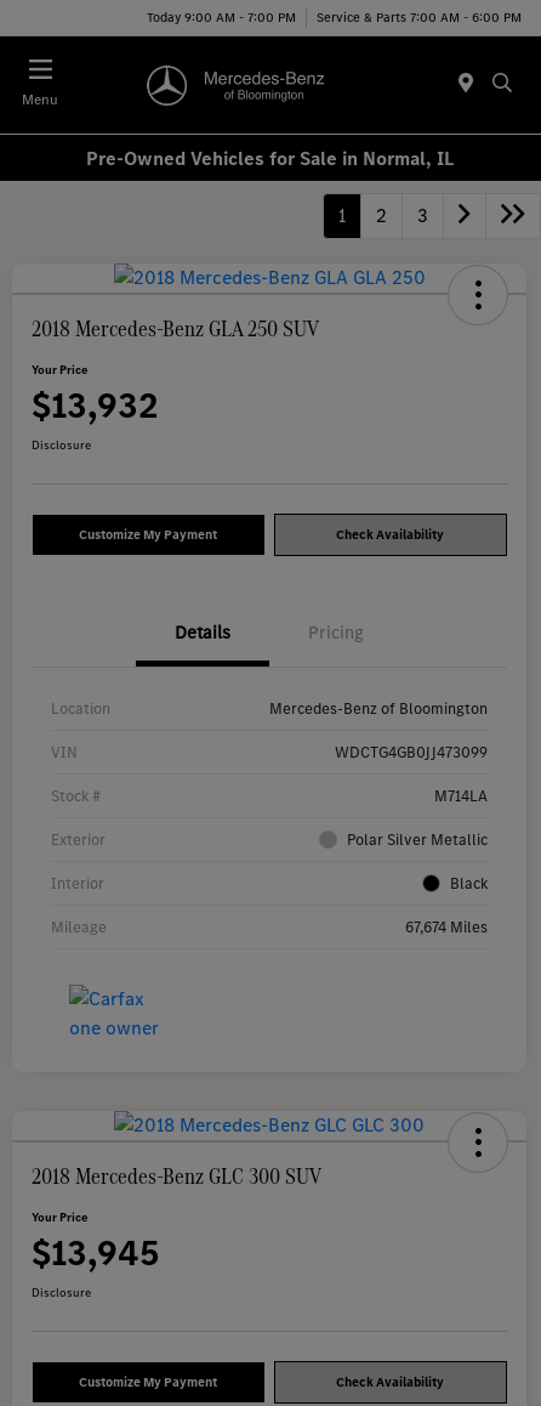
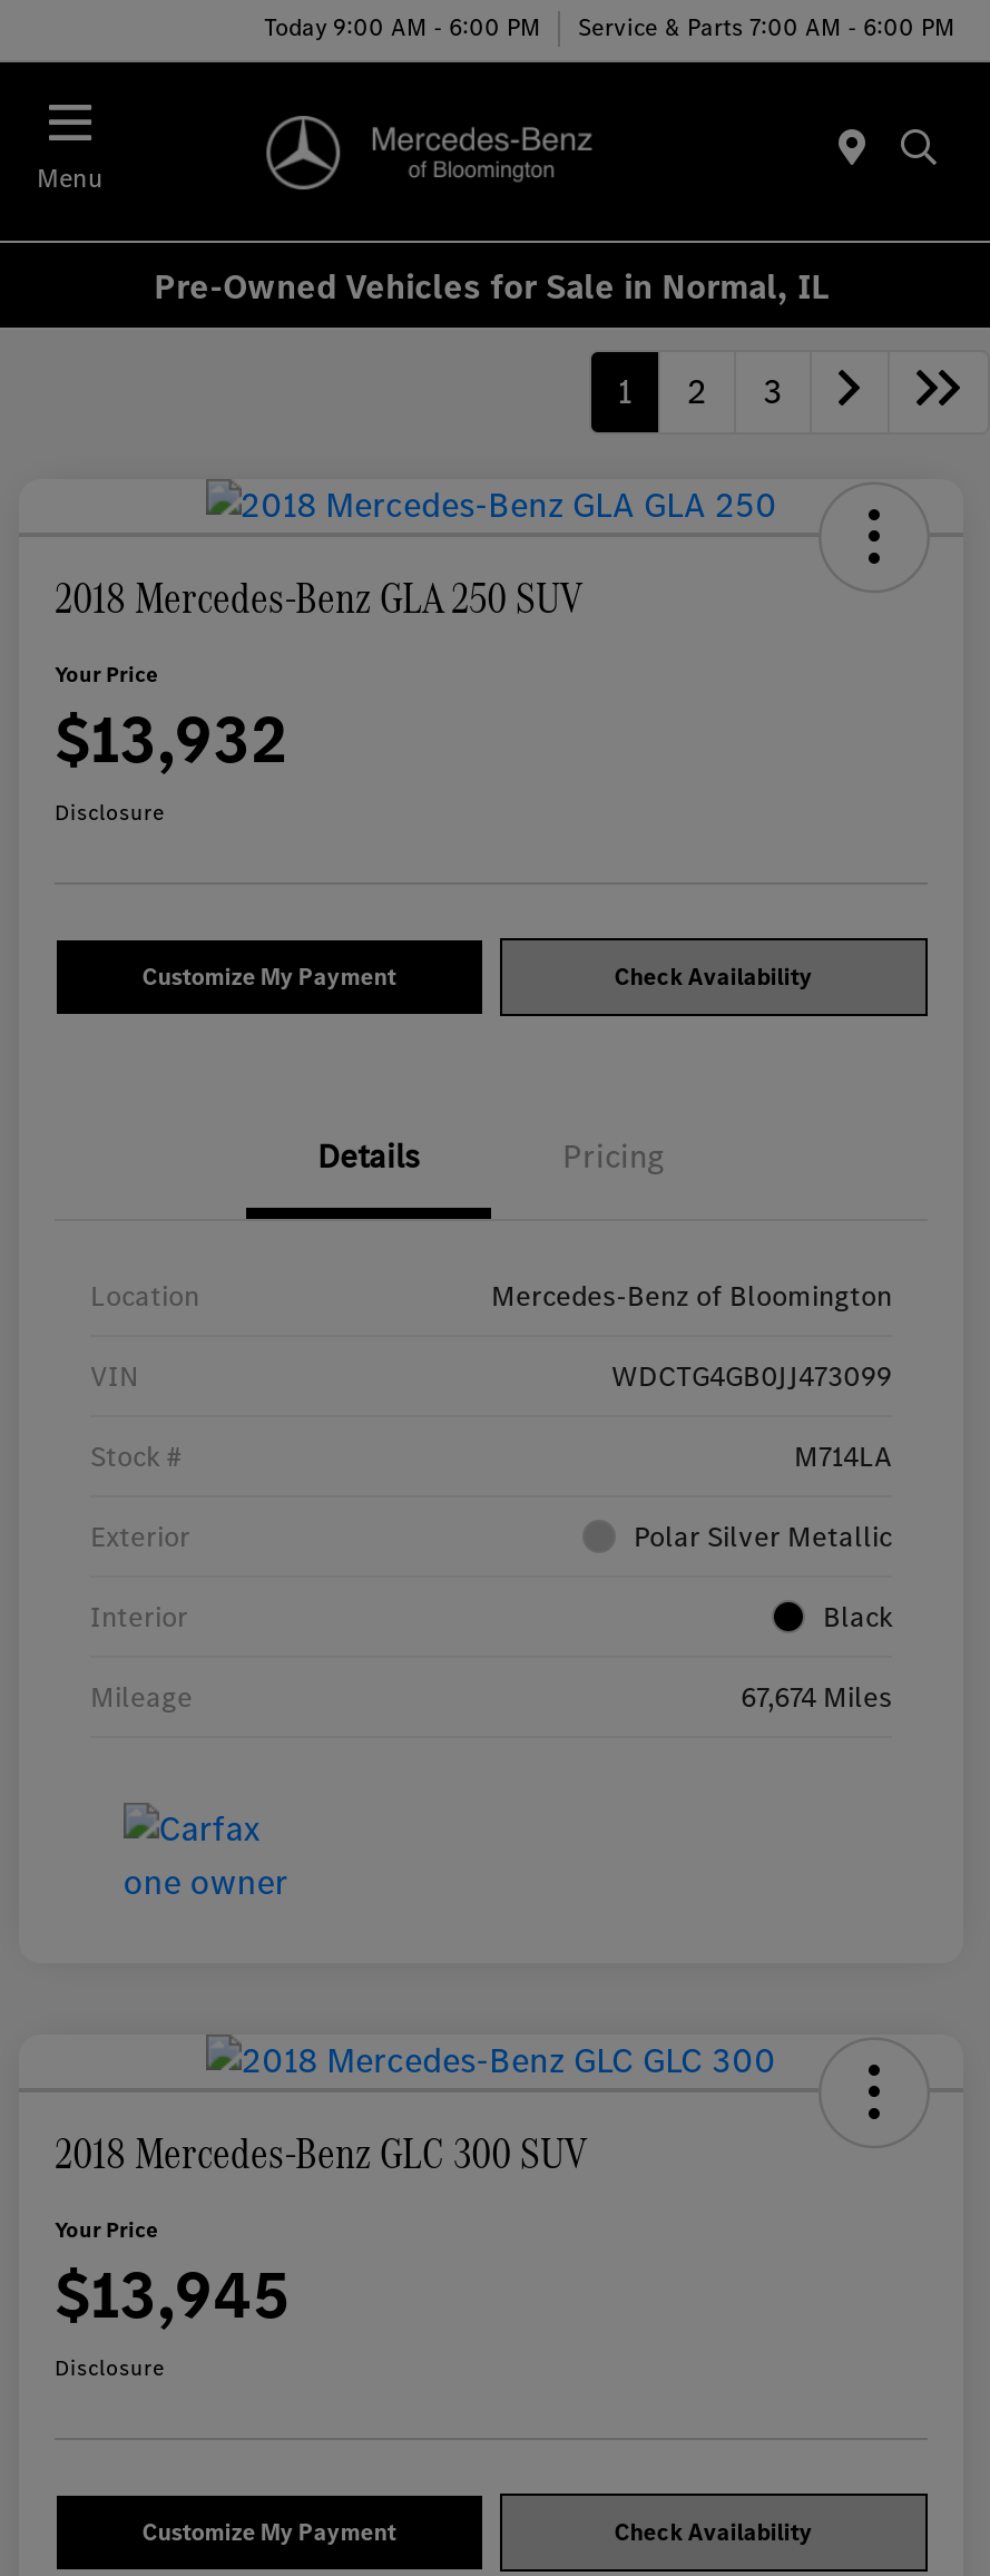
[147,8,522,26] Today 9:00 AM - 7:00 PM Service & Parts 7:00 AM - 6:00 PM -> [264,10,954,43] Today 9:00 AM - 6:00 PM Service & Parts 7:00 AM - 6:00 PM

